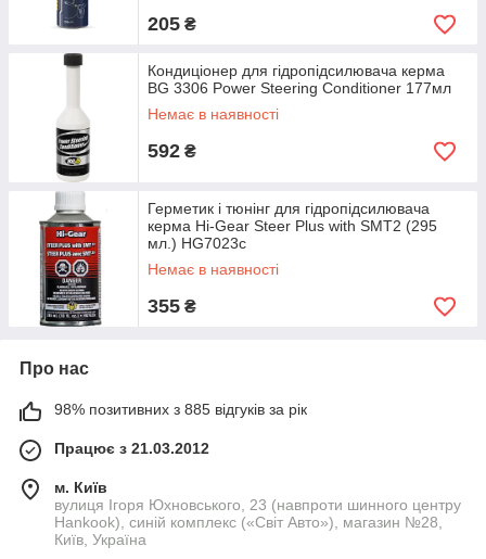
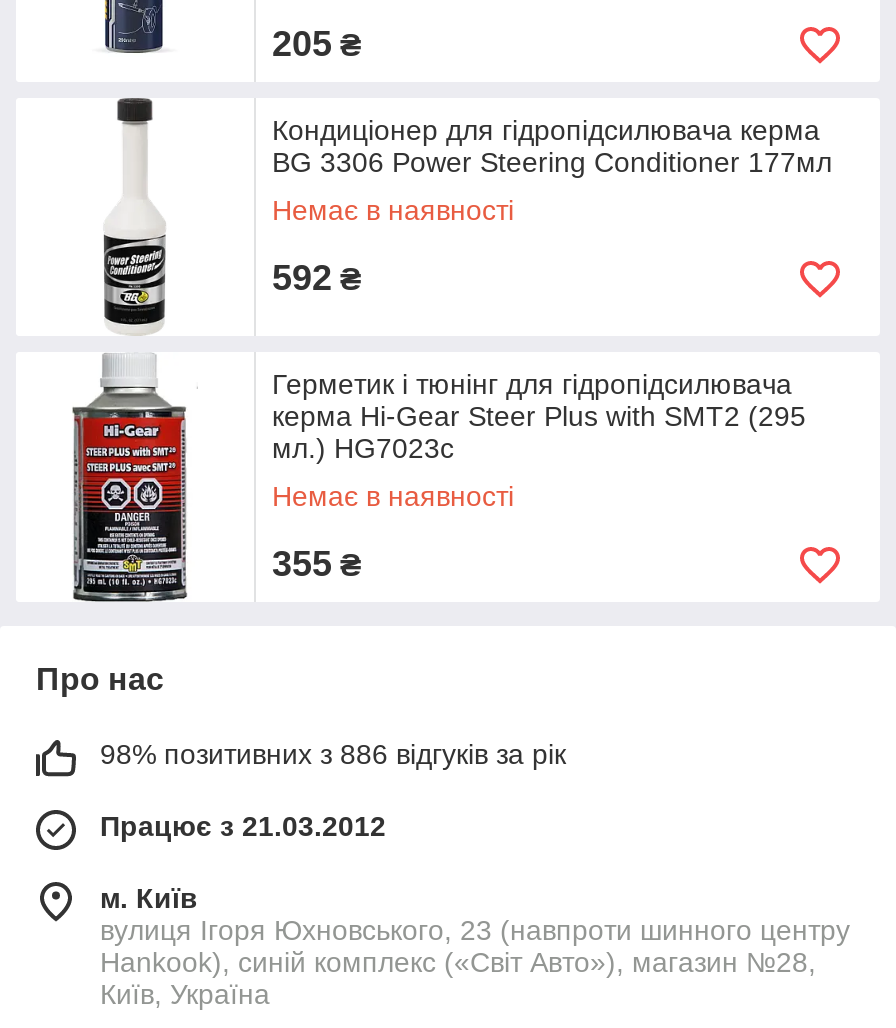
[54,401,307,418] 98% позитивних з 885 відгуків за рік -> [100,738,566,770] 98% позитивних з 886 відгуків за рік

